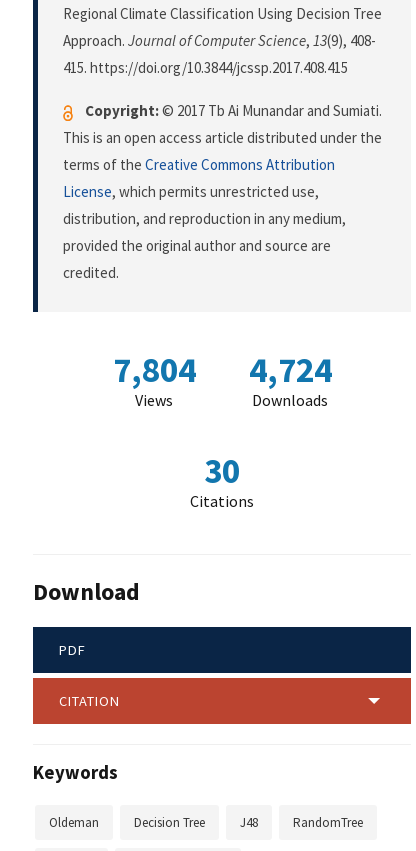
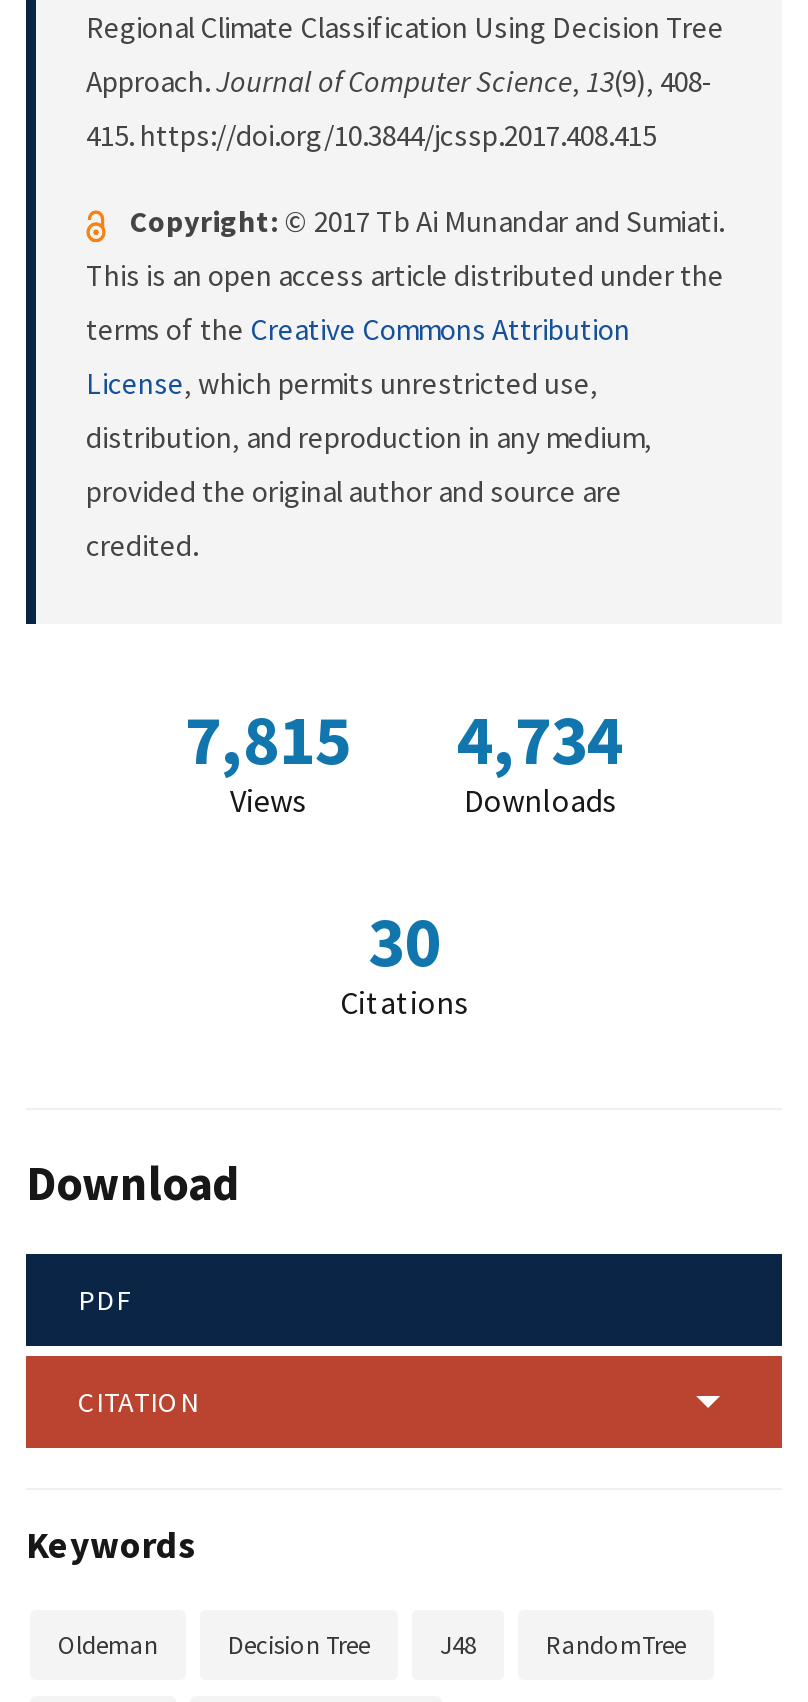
[112,348,195,392] 7,804 -> [185,697,351,785] 7,815
[248,348,331,392] 4,724 -> [457,697,623,785] 4,734

